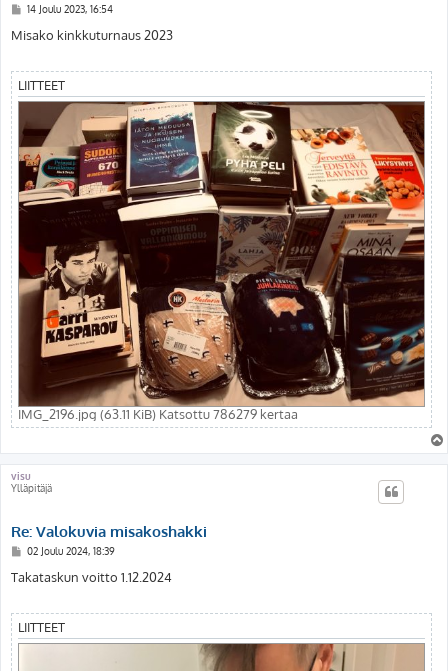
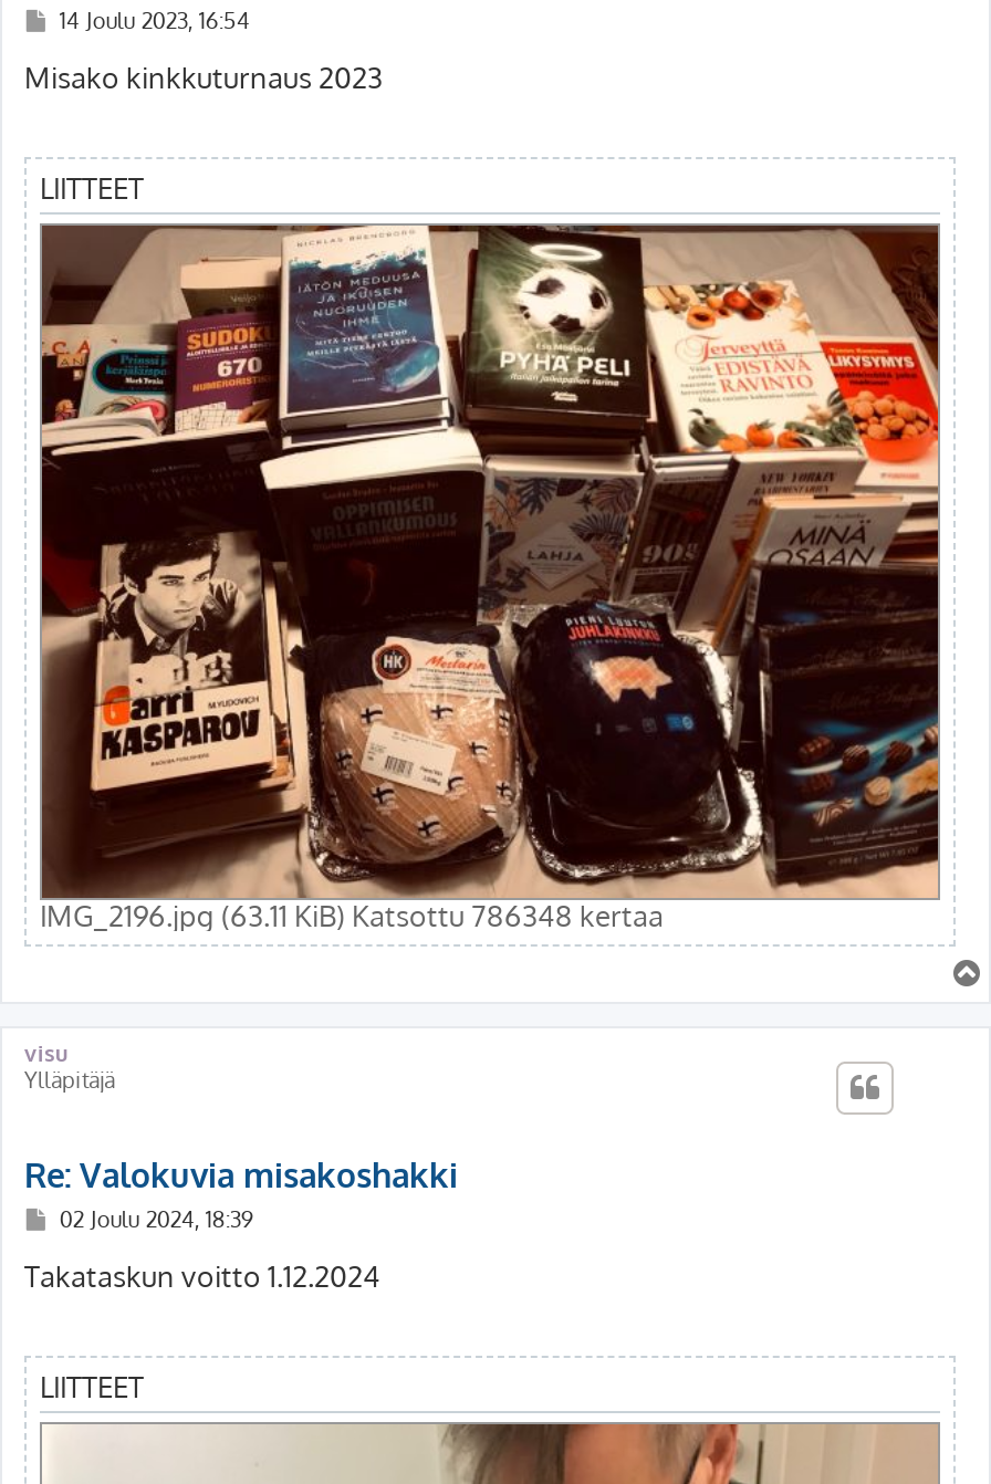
[18,406,298,422] IMG_2196.jpg (63.11 KiB) Katsottu 786279 kertaa -> [40,897,664,932] IMG_2196.jpg (63.11 KiB) Katsottu 786348 kertaa

